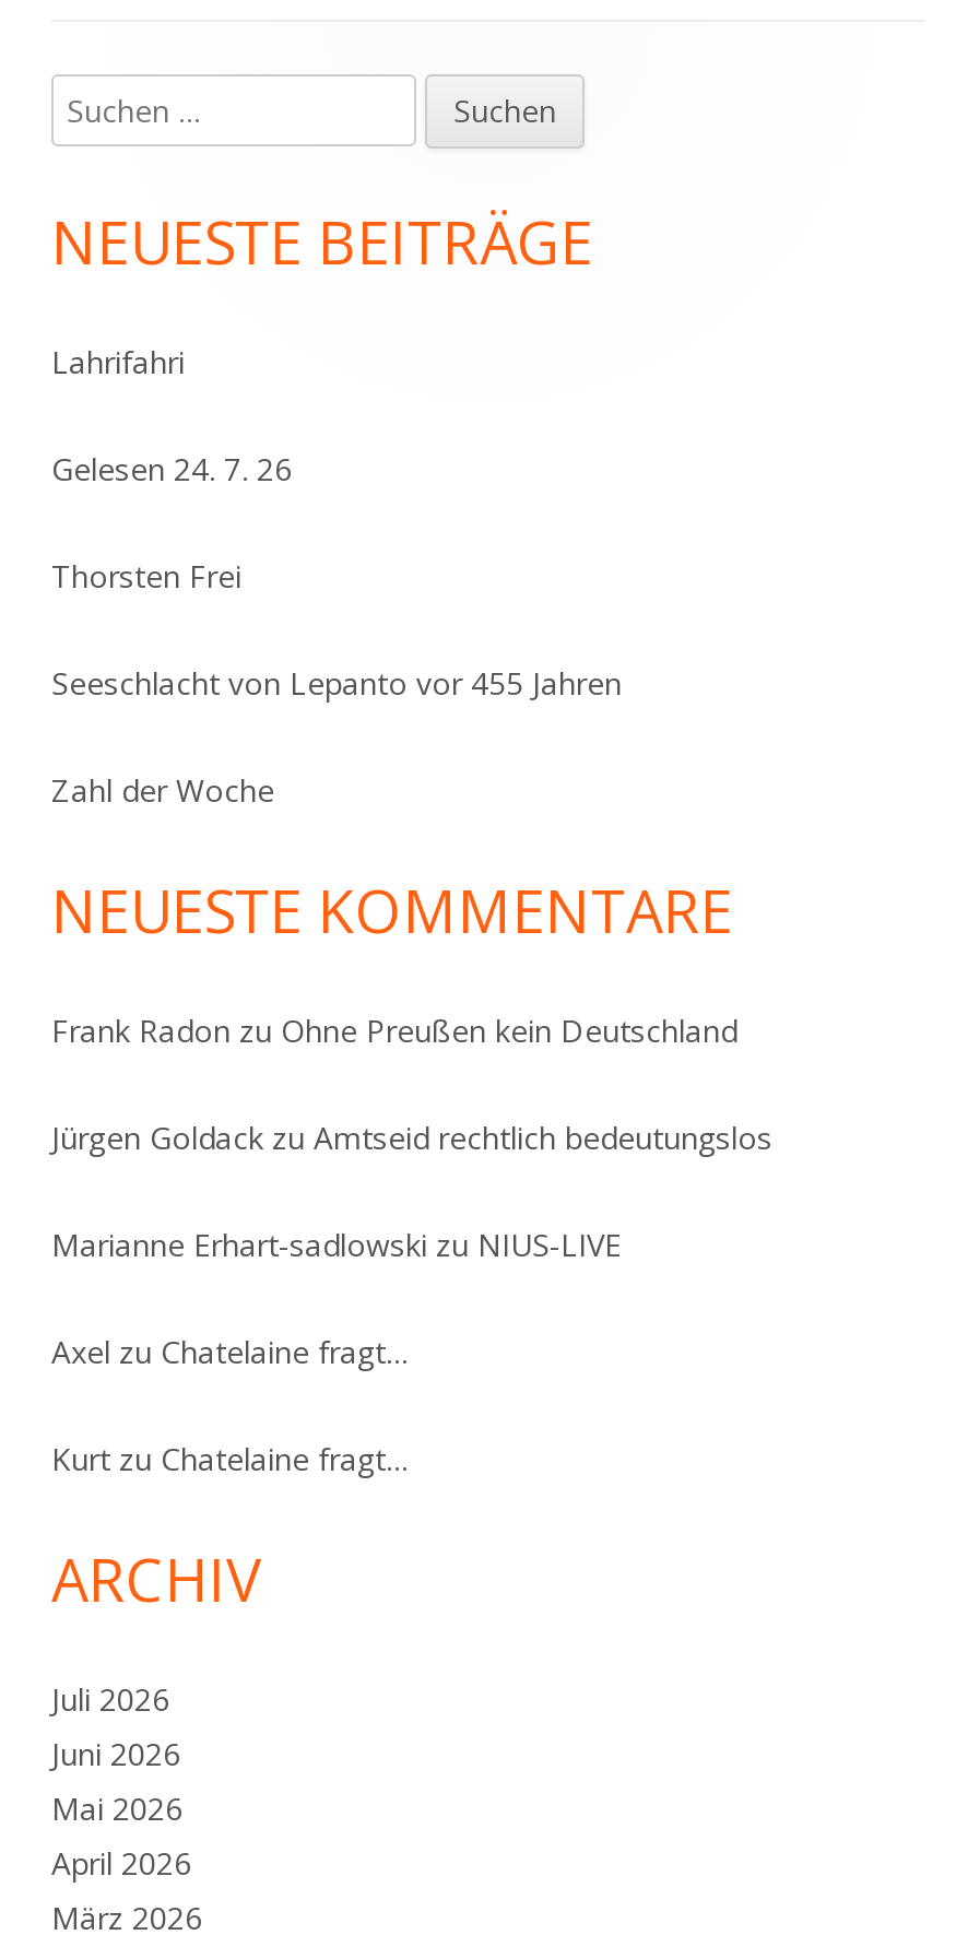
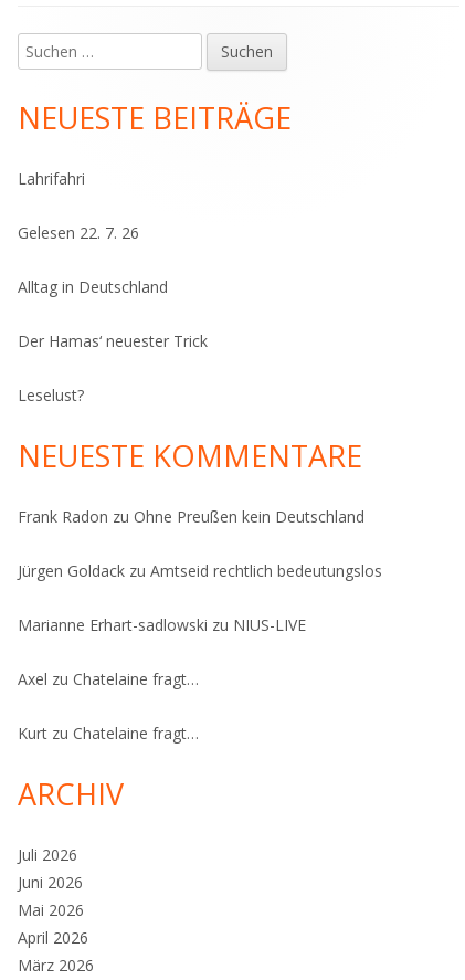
[51,448,292,489] Gelesen 24. 7. 26 -> [18,222,139,243] Gelesen 22. 7. 26
[51,555,241,597] Thorsten Frei -> [18,276,168,297] Alltag in Deutschland
[51,662,622,704] Seeschlacht von Lepanto vor 455 Jahren -> [18,330,208,351] Der Hamas‘ neuester Trick
[51,769,274,811] Zahl der Woche -> [18,384,84,405] Leselust?

